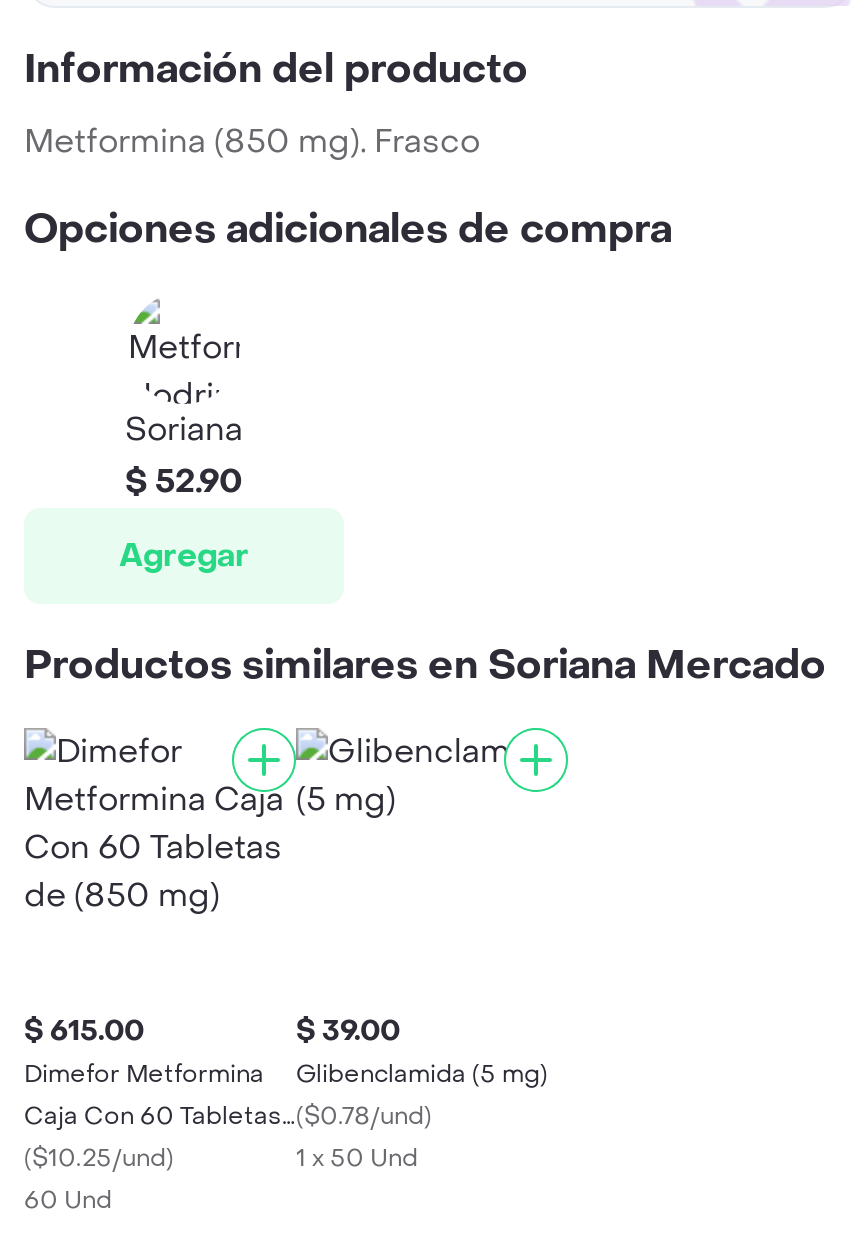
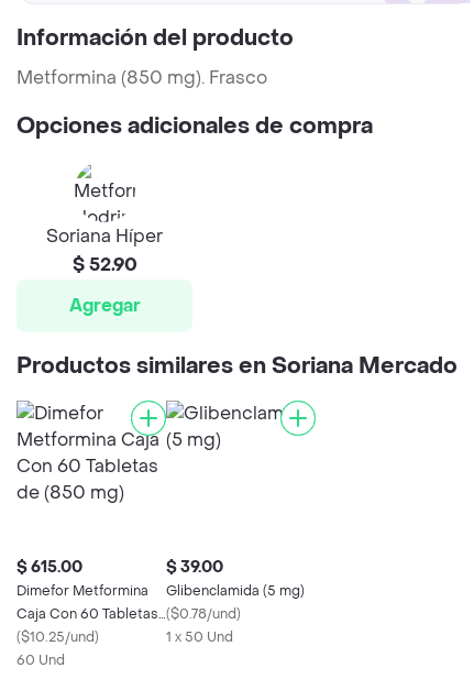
[125,408,243,450] Soriana -> [46,225,163,248] Soriana Híper

